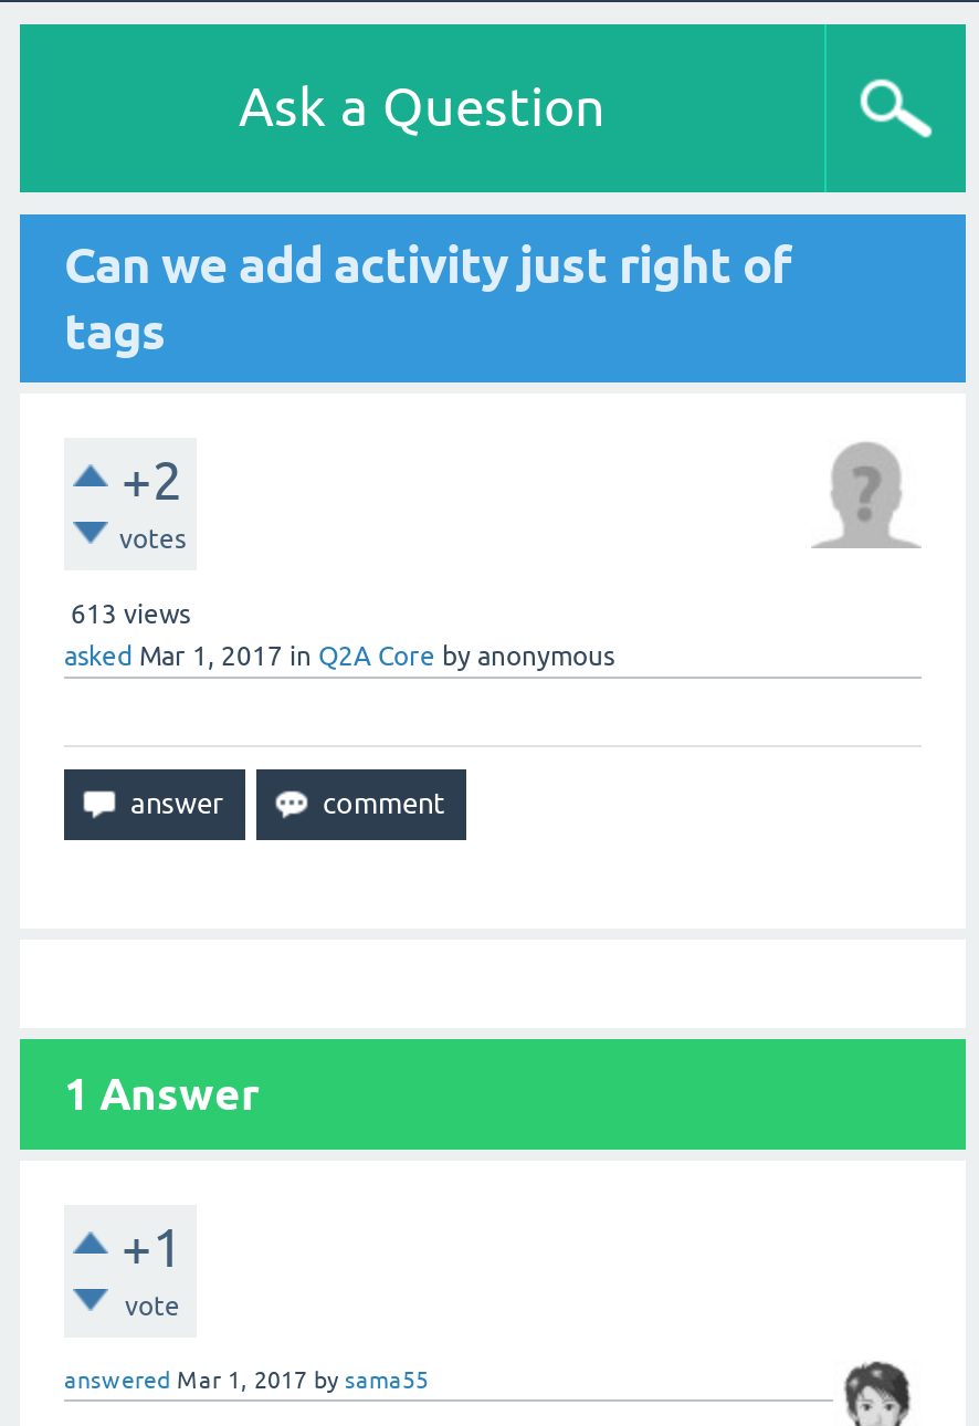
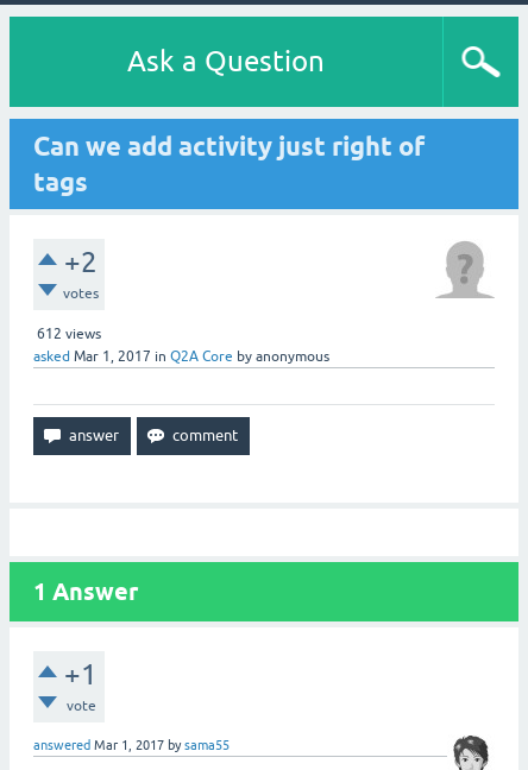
[71,599,190,630] 613 views -> [37,326,101,342] 612 views

